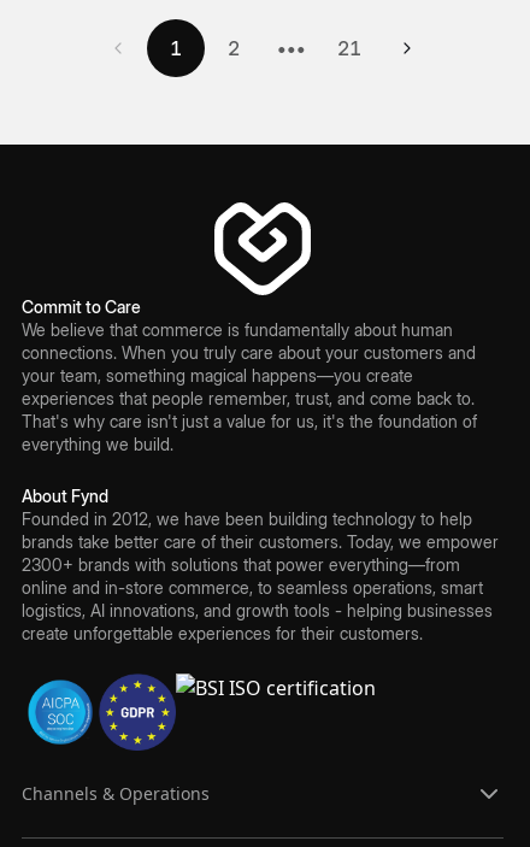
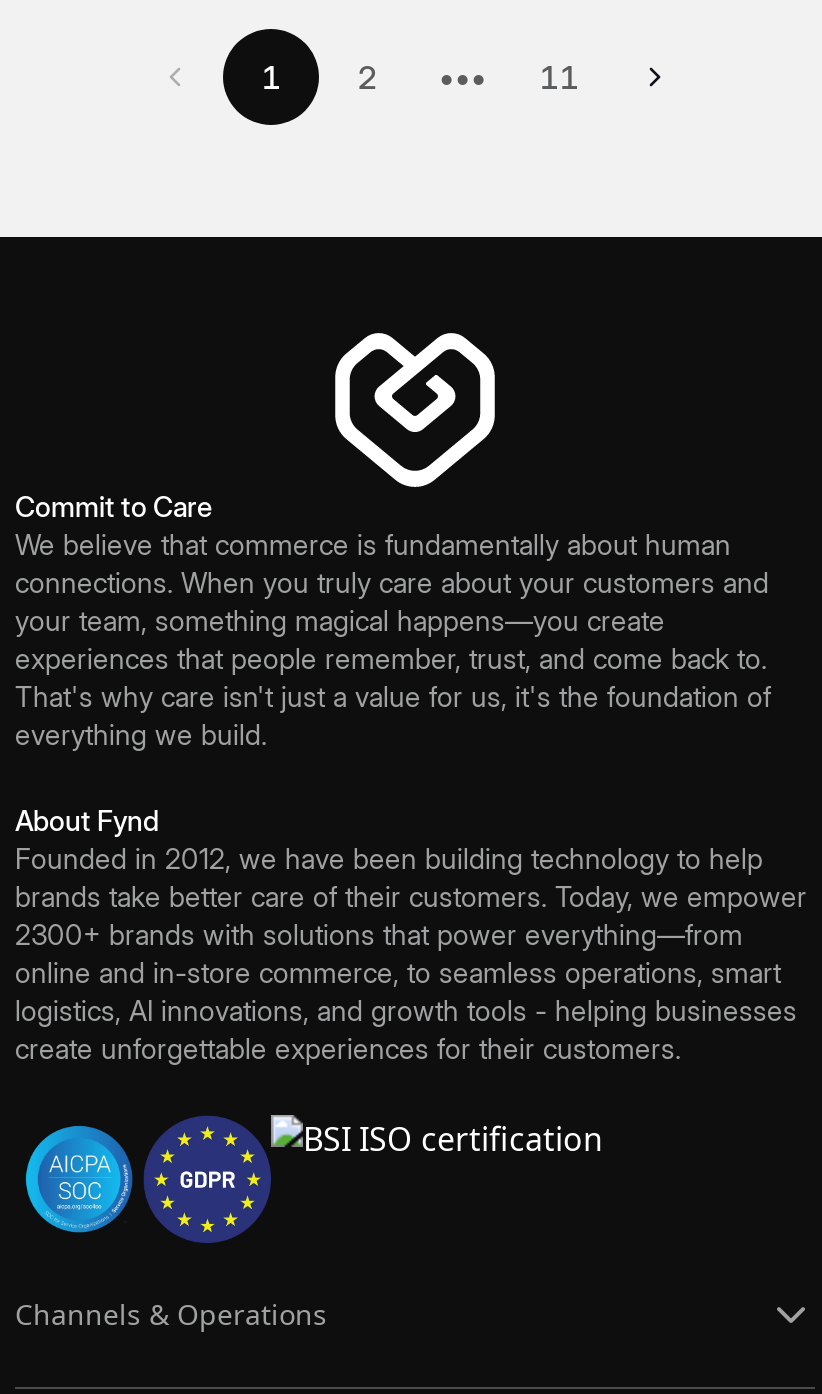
[337,36,361,60] 21 -> [539,57,579,97] 11

